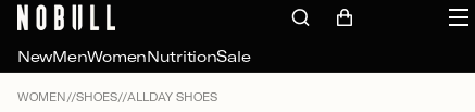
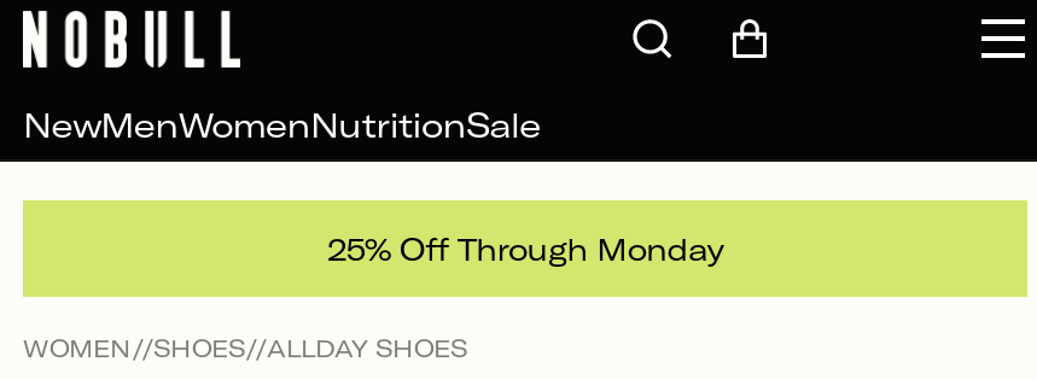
none -> [327,230,723,268] 25% Off Through Monday

